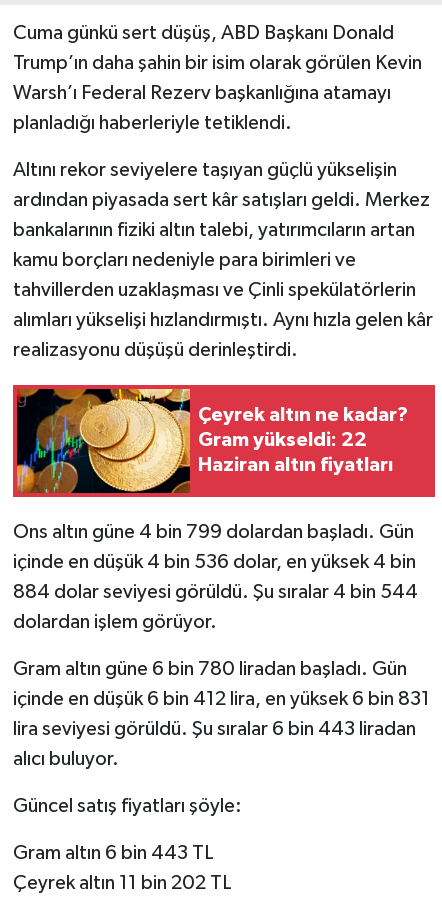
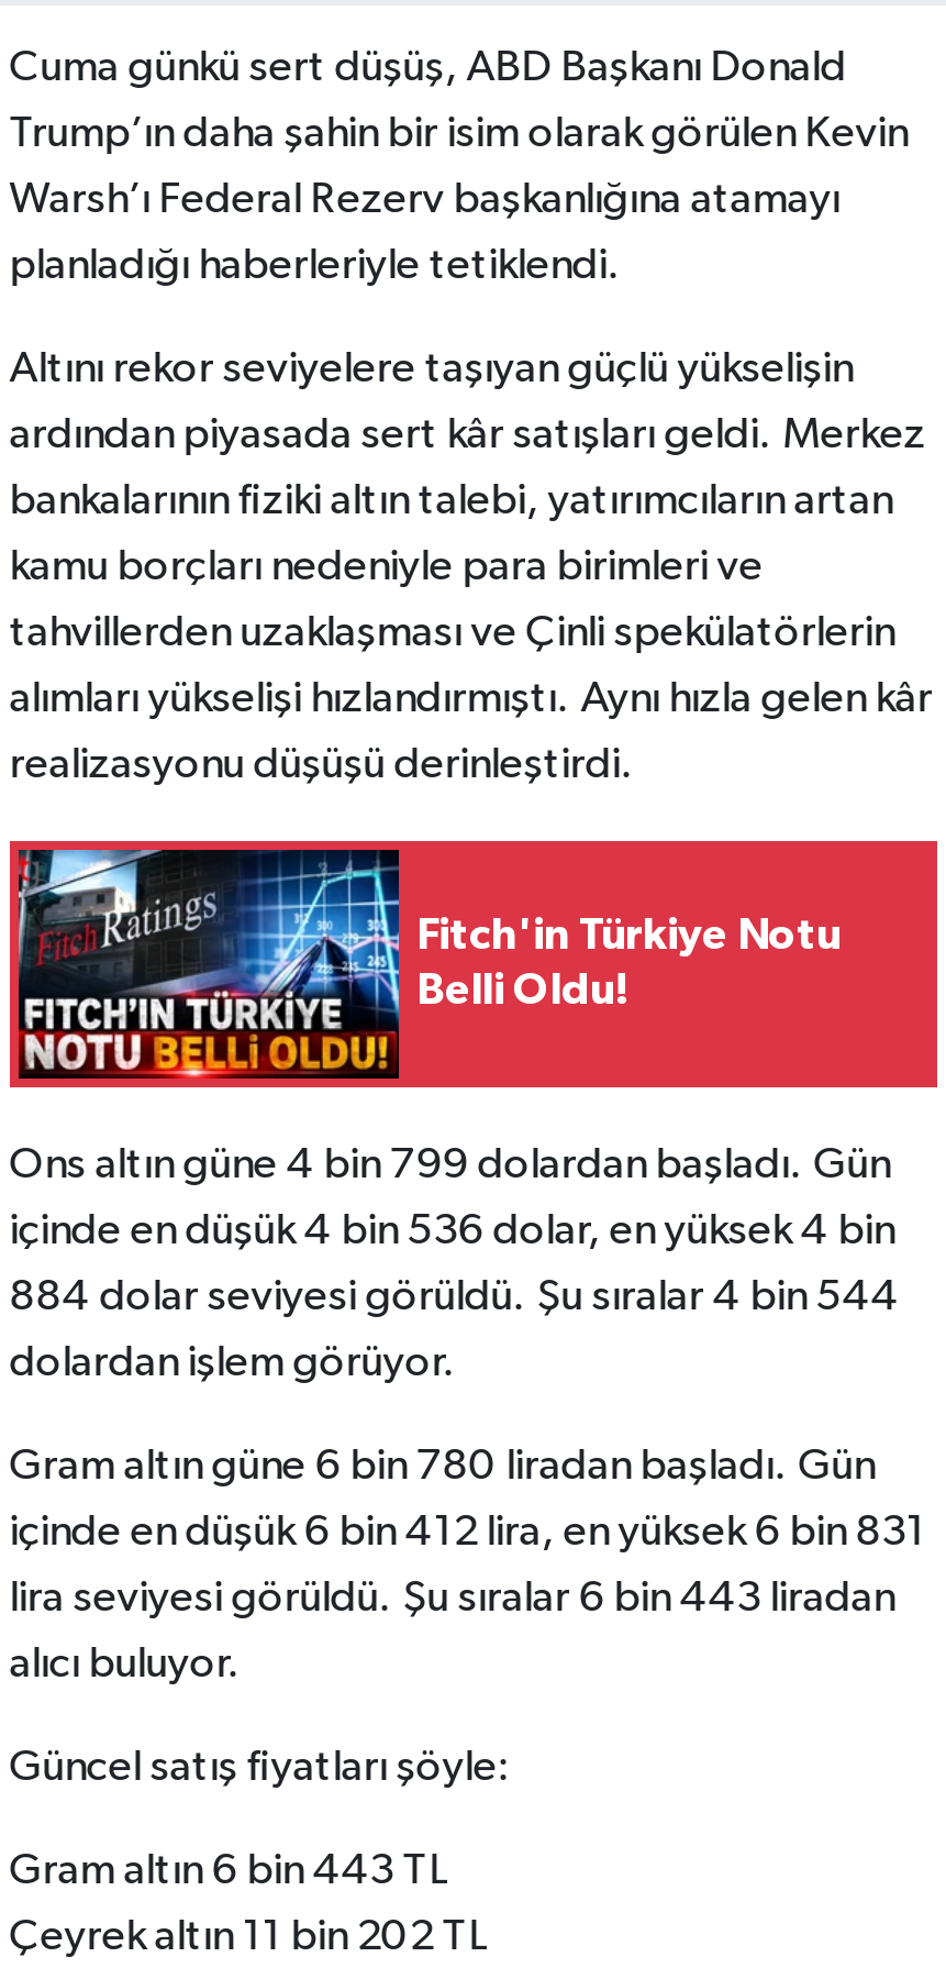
[16,388,408,494] [image] | Çeyrek altın ne kadar? | Gram yükseldi: 22 | Haziran altın fiyatları -> [16,848,841,1081] [image] | Fitch'in Türkiye Notu | Belli Oldu!

